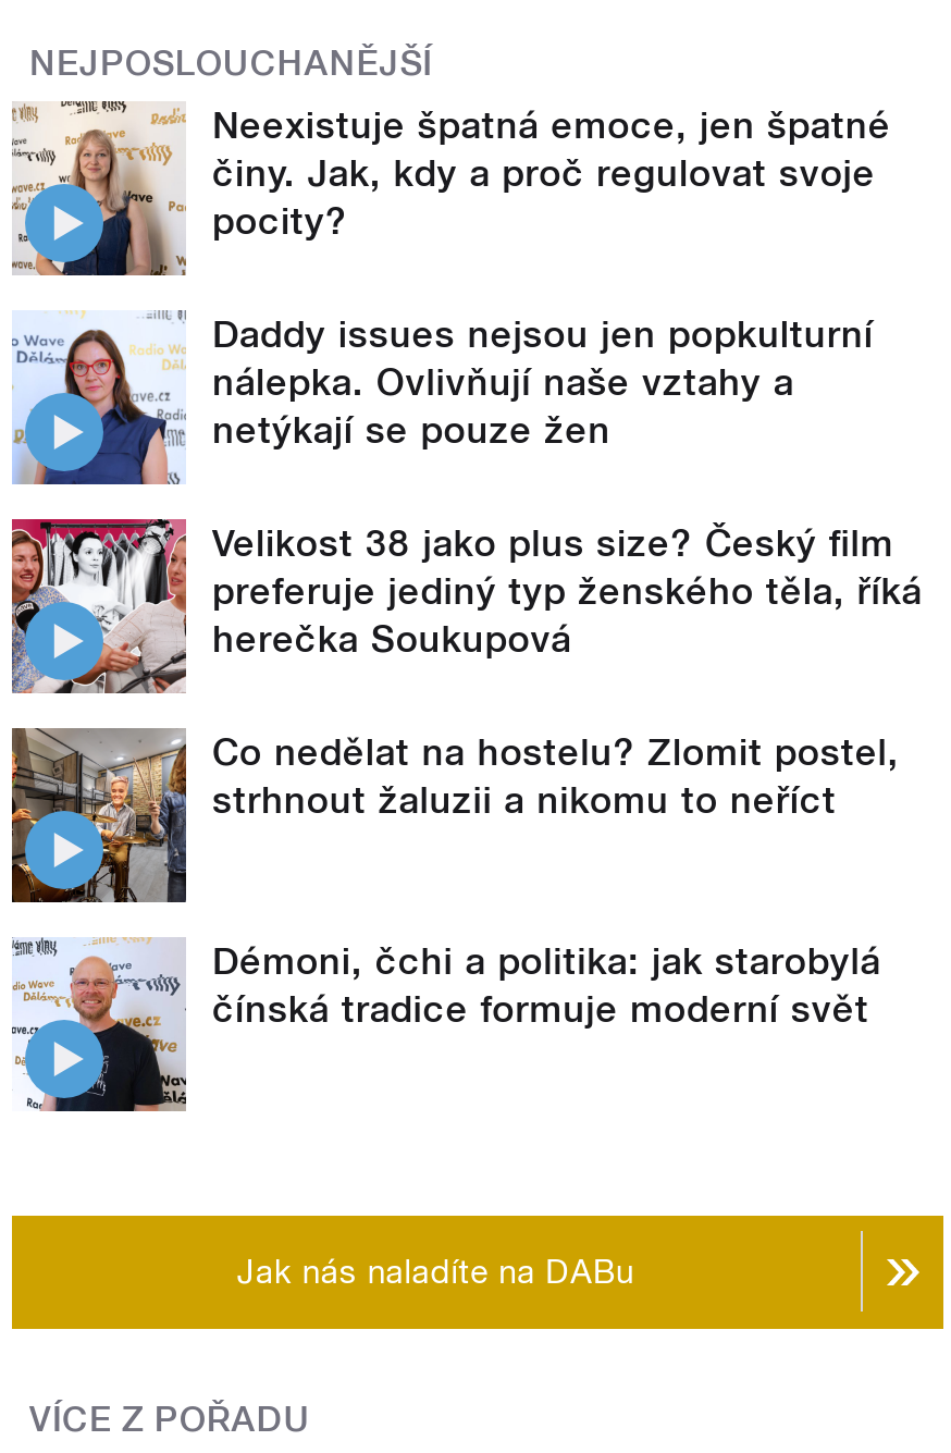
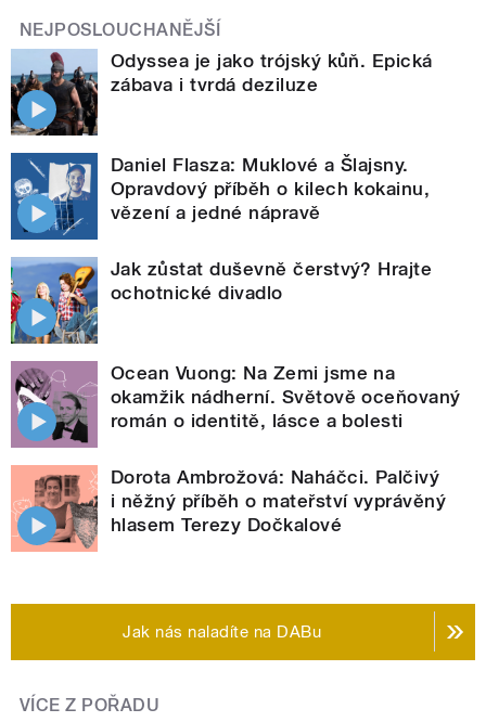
[12,99,891,278] [image] | Neexistuje špatná emoce, jen špatné | činy. Jak, kdy a proč regulovat svoje | pocity? -> [10,49,433,136] [image] | Odyssea je jako trójský kůň. Epická | zábava i tvrdá deziluze
[12,310,873,487] [image] | Daddy issues nejsou jen popkulturní | nálepka. Ovlivňují naše vztahy a | netýkají se pouze žen -> [10,152,430,241] [image] | Daniel Flasza: Muklové a Šlajsny. | Opravdový příběh o kilech kokainu, | vězení a jedné nápravě
[10,517,922,695] [image] | Velikost 38 jako plus size? Český film | preferuje jediný typ ženského těla, říká | herečka Soukupová -> [10,257,432,345] [image] | Jak zůstat duševně čerstvý? Hrajte | ochotnické divadlo
[10,726,899,904] [image] | Co nedělat na hostelu? Zlomit postel, | strhnout žaluzii a nikomu to neříct -> [11,361,461,448] [image] | Ocean Vuong: Na Zemi jsme na | okamžik nádherní. Světově oceňovaný | román o identitě, lásce a bolesti
[10,937,881,1113] [image] | Démoni, čchi a politika: jak starobylá | čínská tradice formuje moderní svět -> [10,465,446,553] [image] | Dorota Ambrožová: Naháčci. Palčivý | i něžný příběh o mateřství vyprávěný | hlasem Terezy Dočkalové

